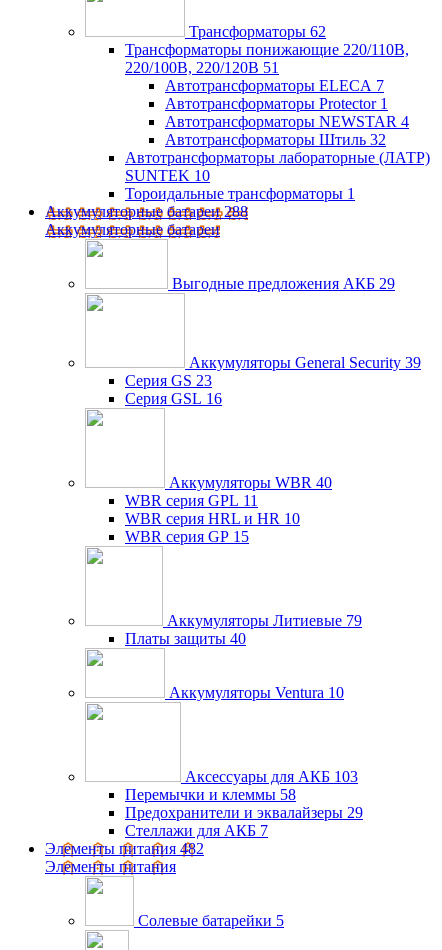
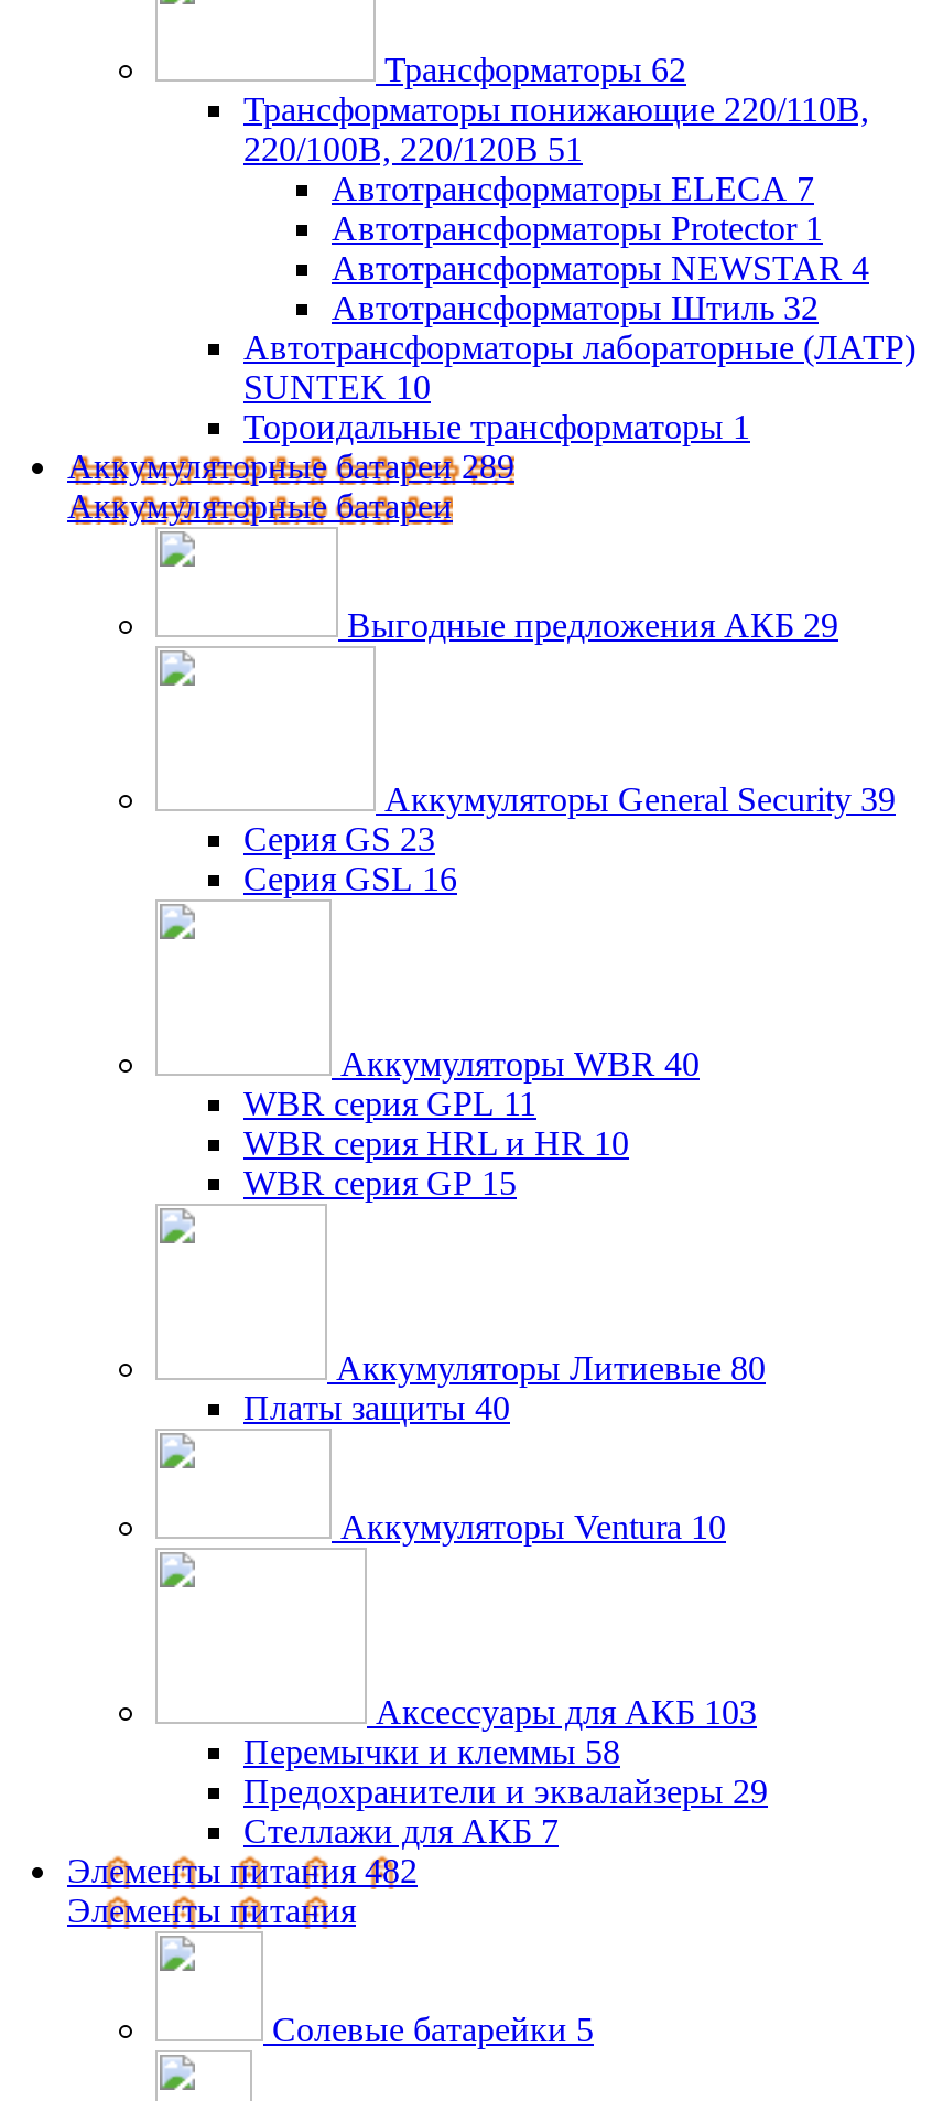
[45,203,248,220] Аккумуляторные батареи 288 -> [67,448,514,486] Аккумуляторные батареи 289
[167,612,362,629] Аккумуляторы Литиевые 79 -> [336,1350,766,1387] Аккумуляторы Литиевые 80

